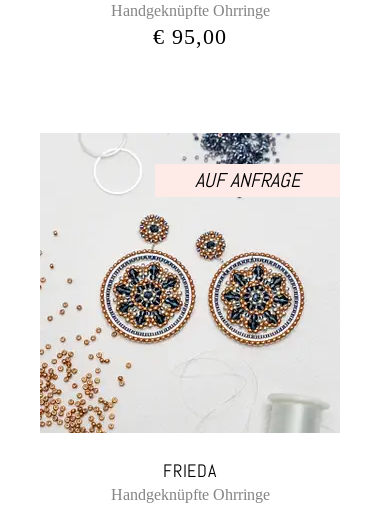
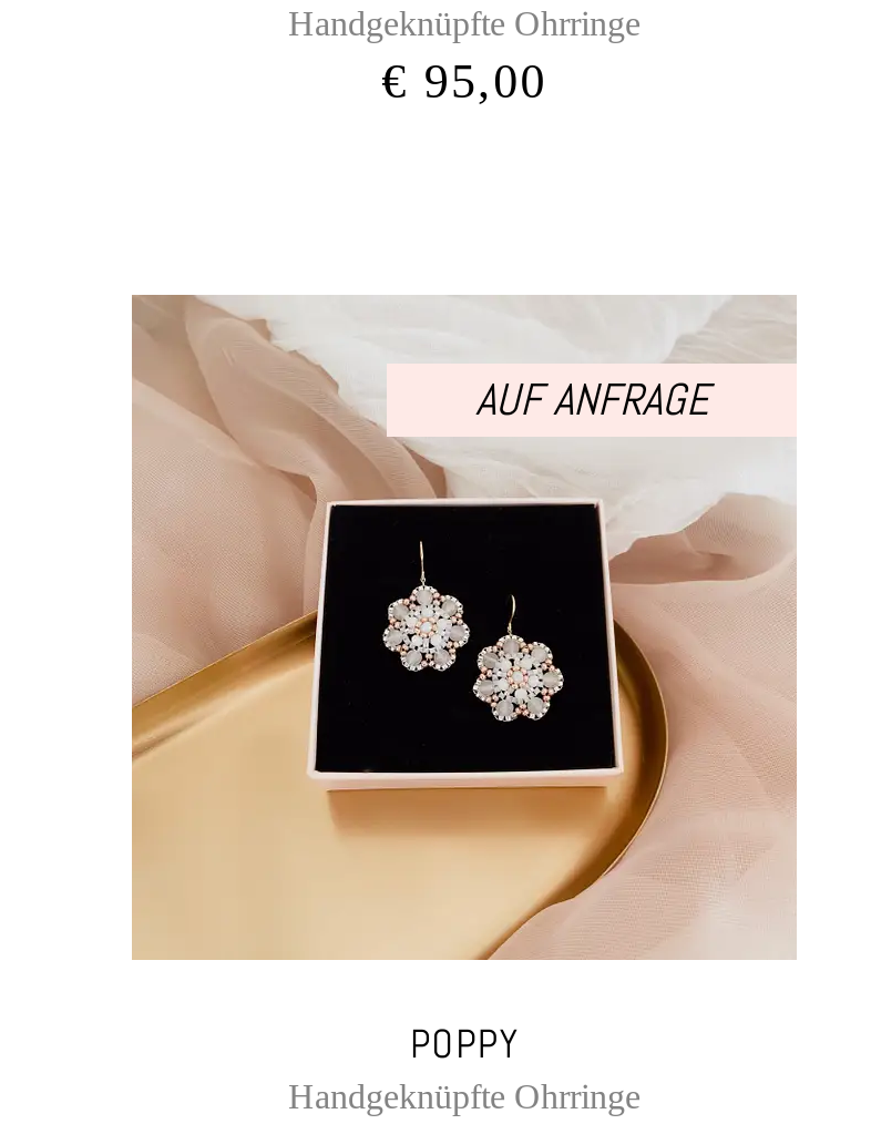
[39,132,339,482] [image] | FRIEDA -> [130,295,797,1069] [image] | POPPY

